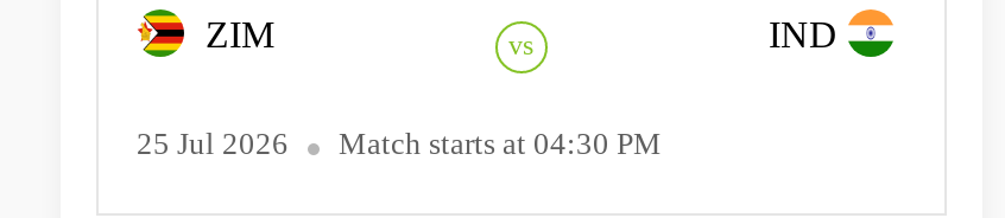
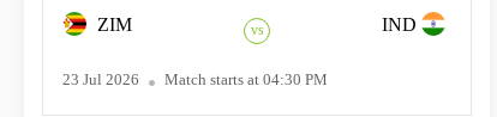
[137,125,662,160] 25 Jul 2026 Match starts at 04:30 PM -> [62,70,328,88] 23 Jul 2026 Match starts at 04:30 PM

